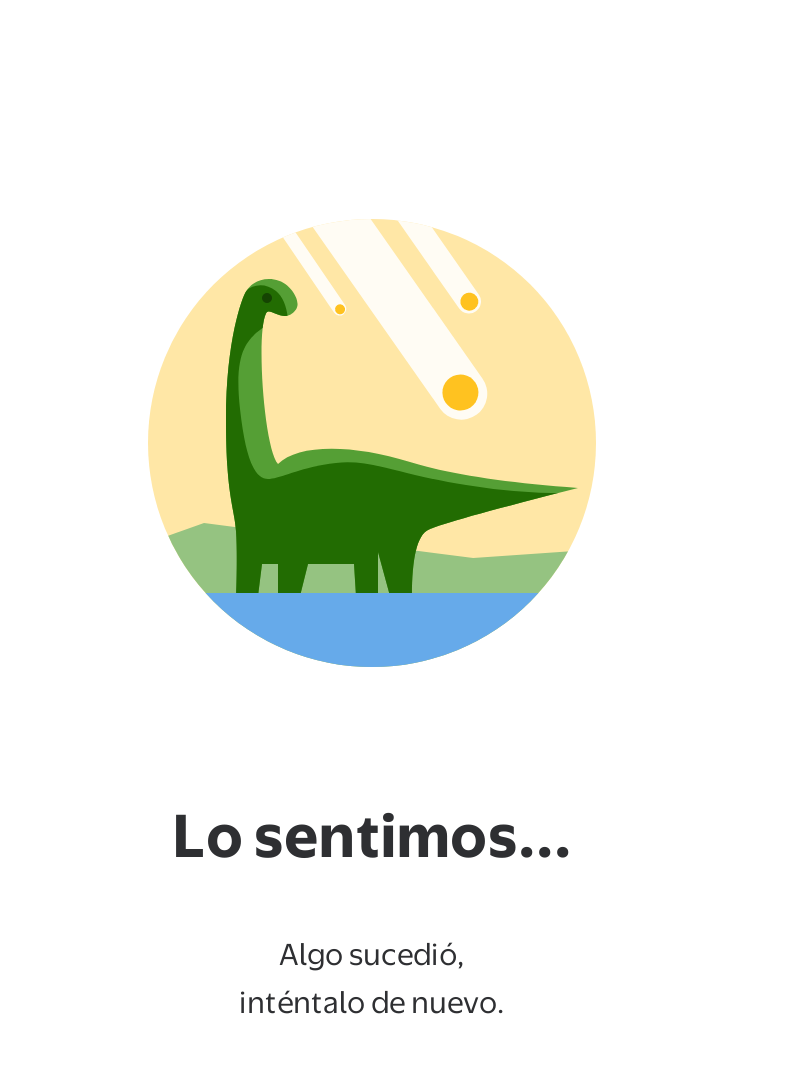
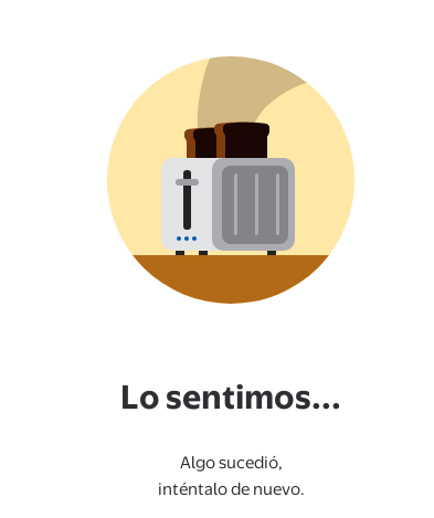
[168,221,576,669] [image] -> [119,56,341,305] [image]

